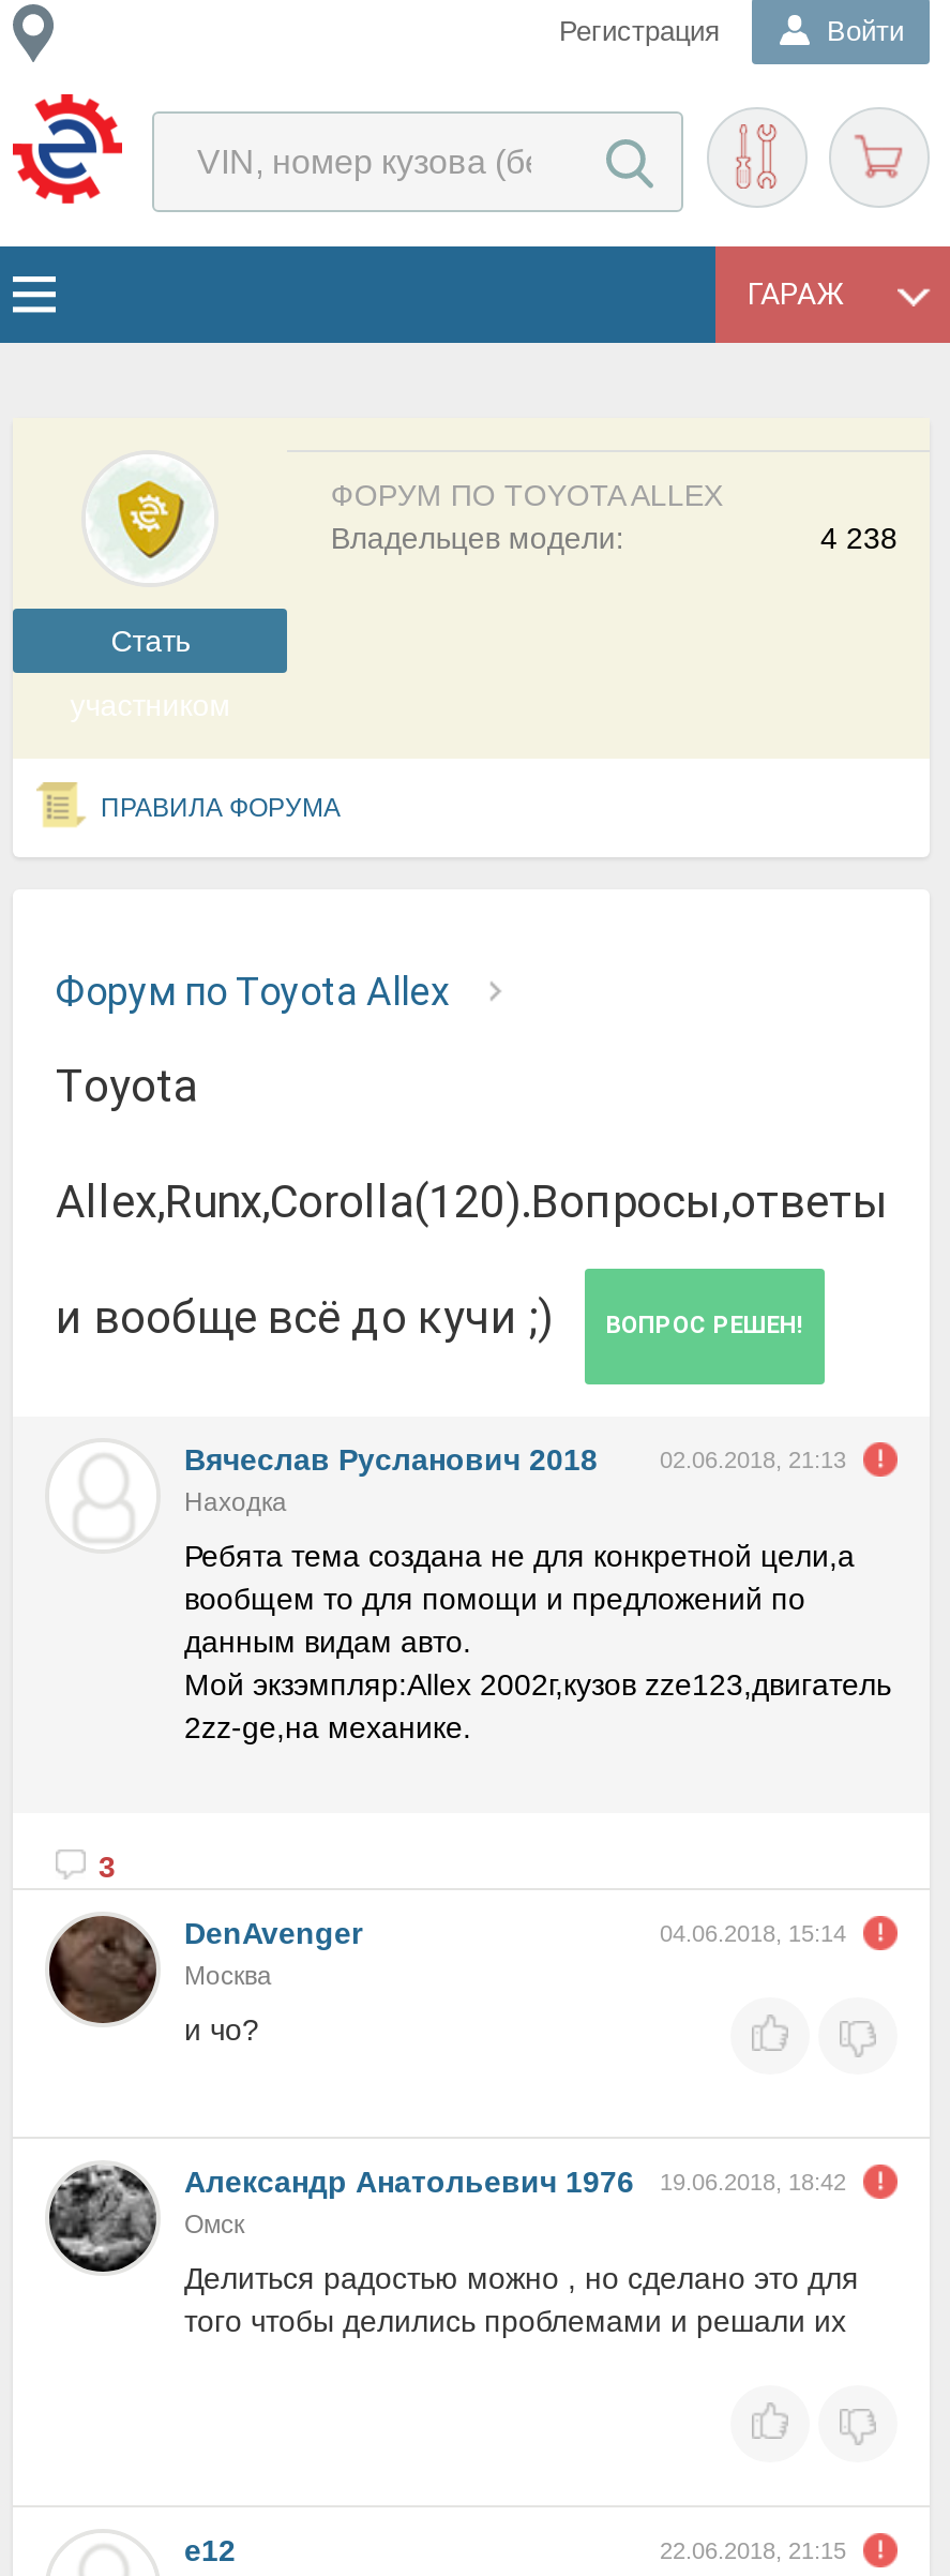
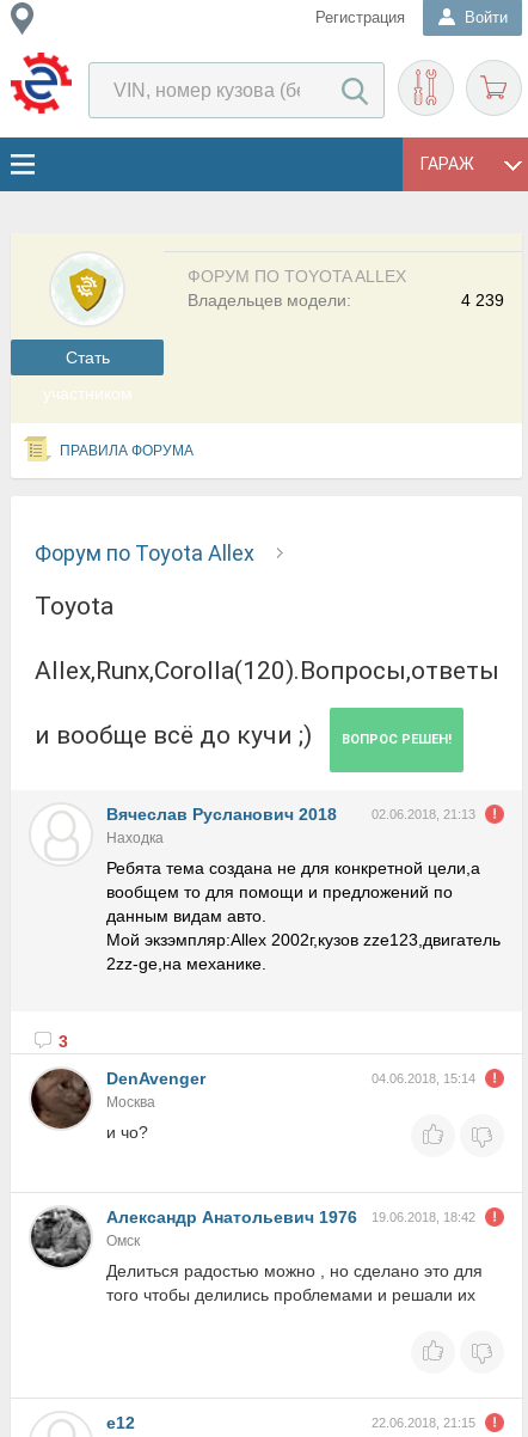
[820,521,898,555] 4 238 -> [461,291,504,310] 4 239

